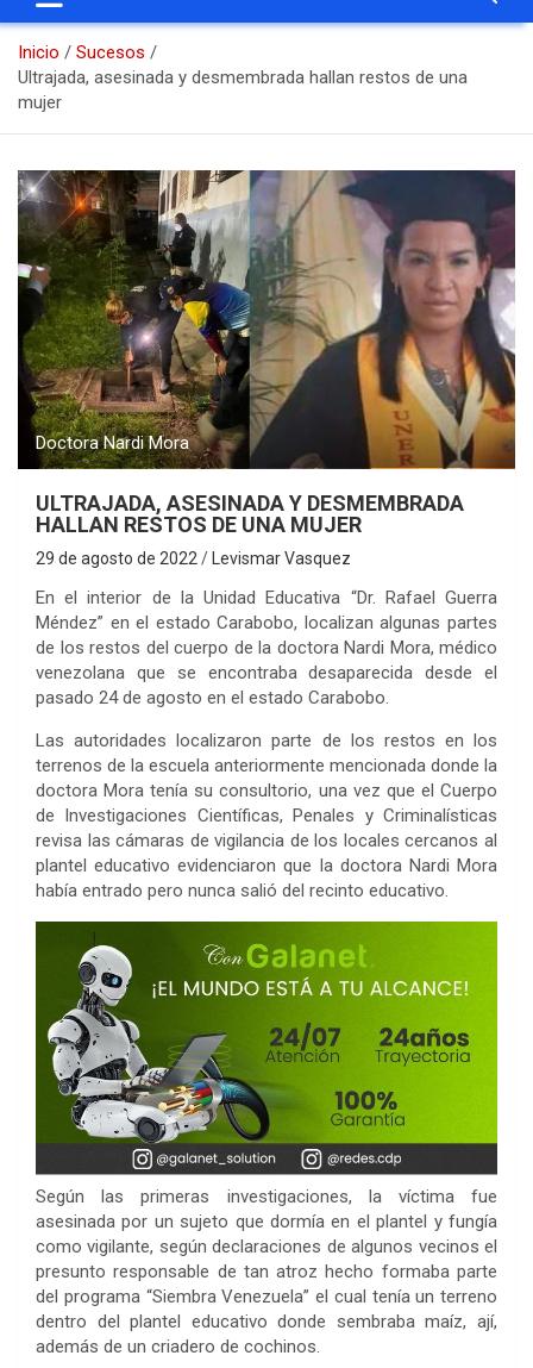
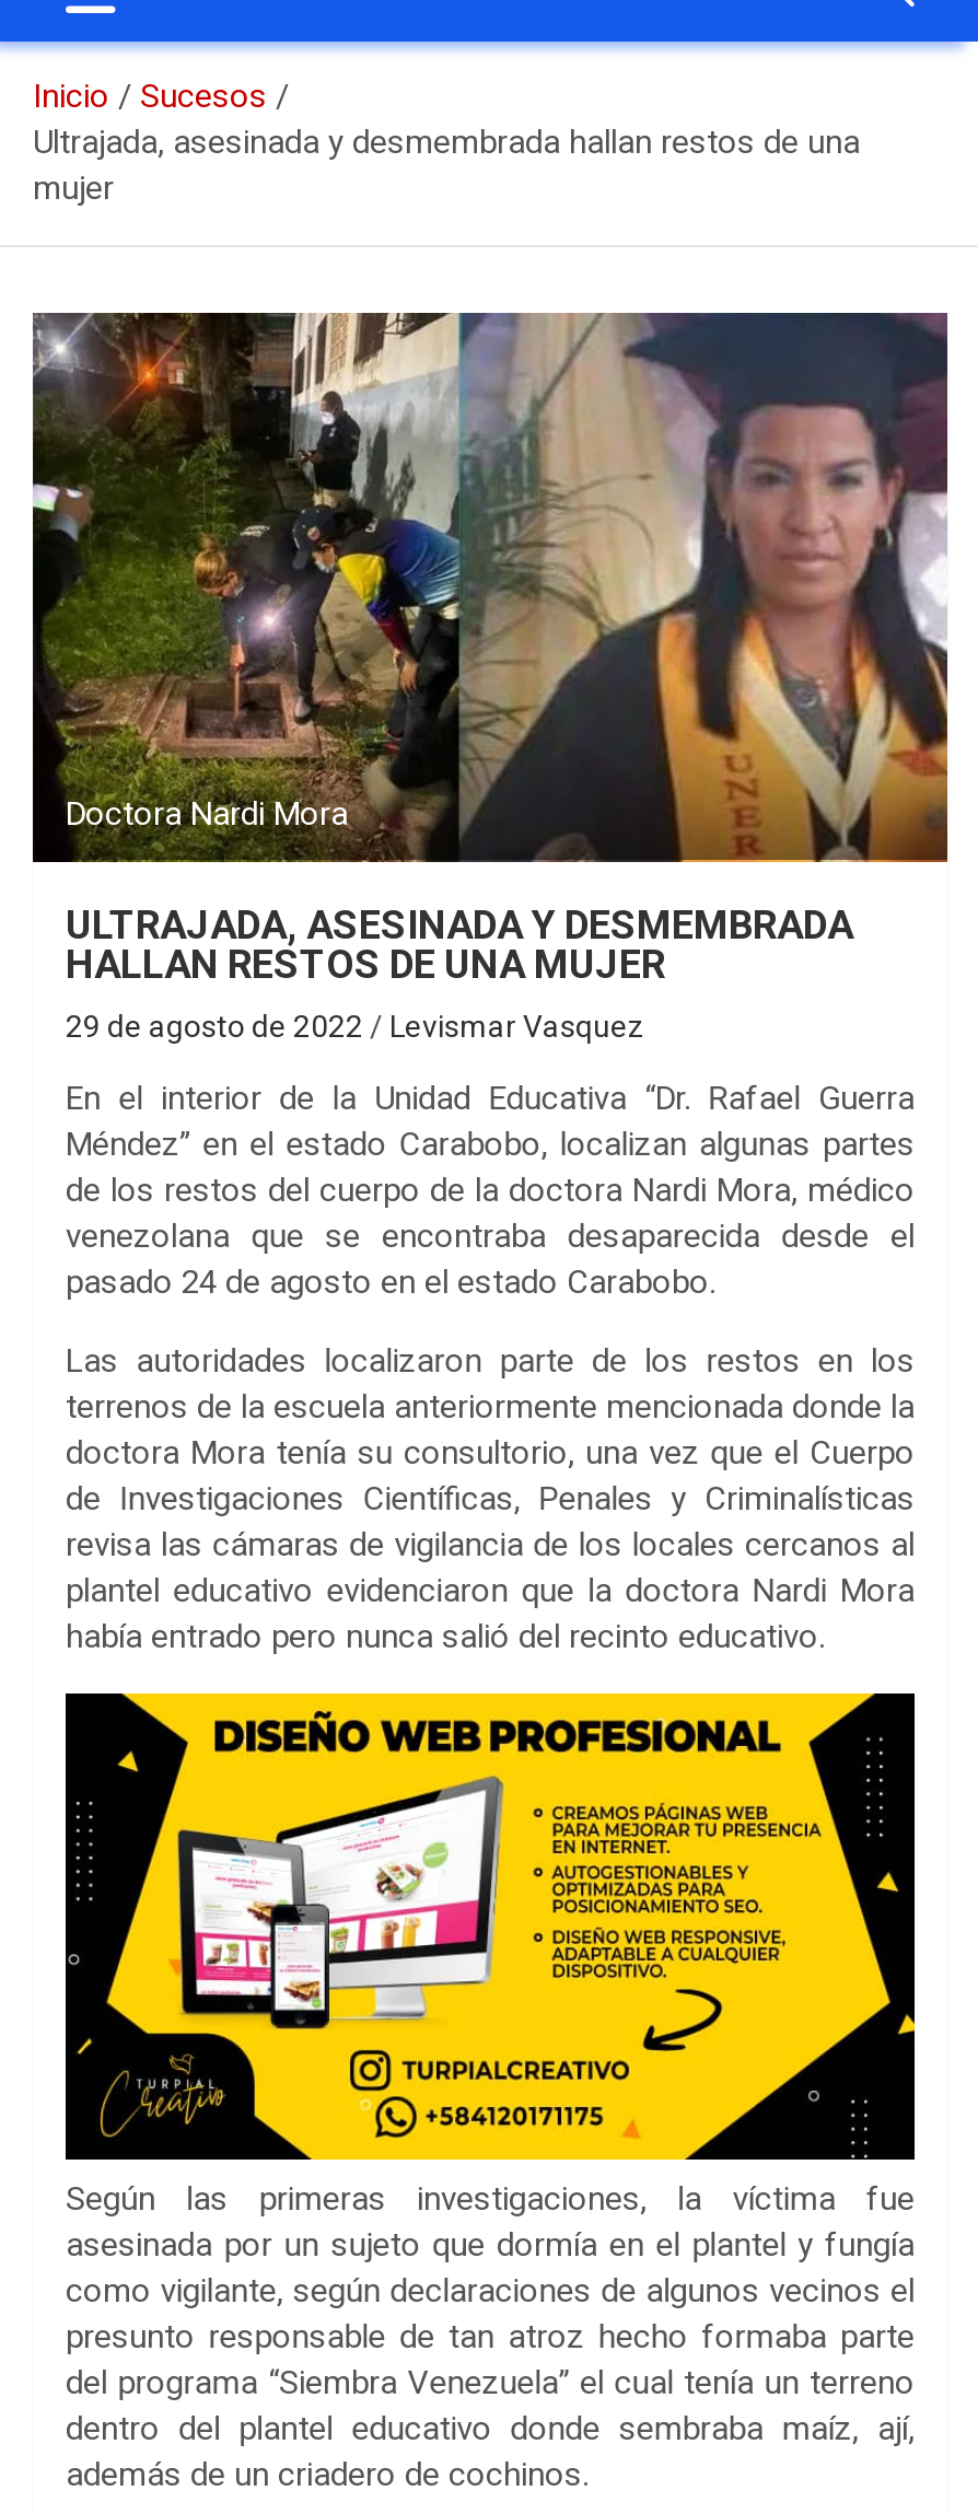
[36,920,498,1176] [image] -> [66,1691,917,2162] [image]

